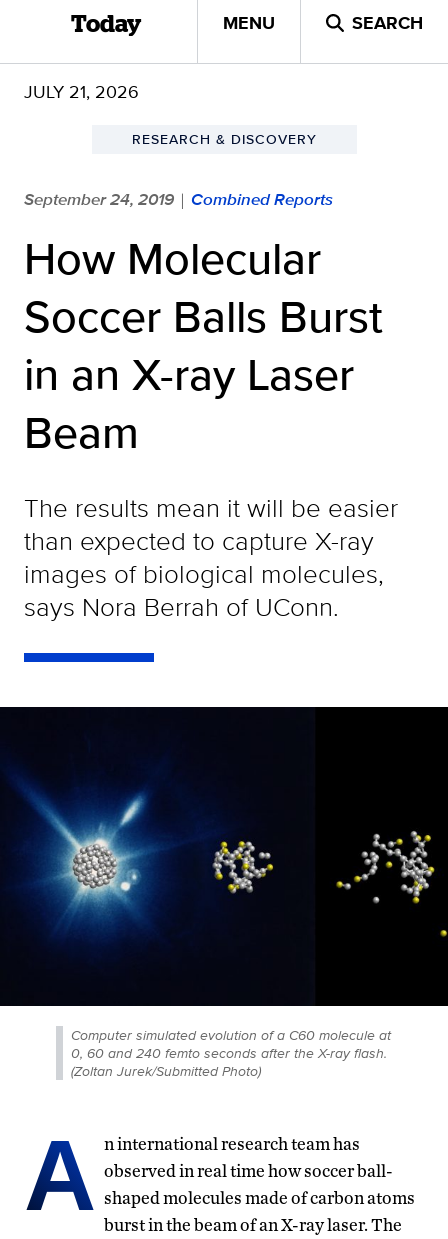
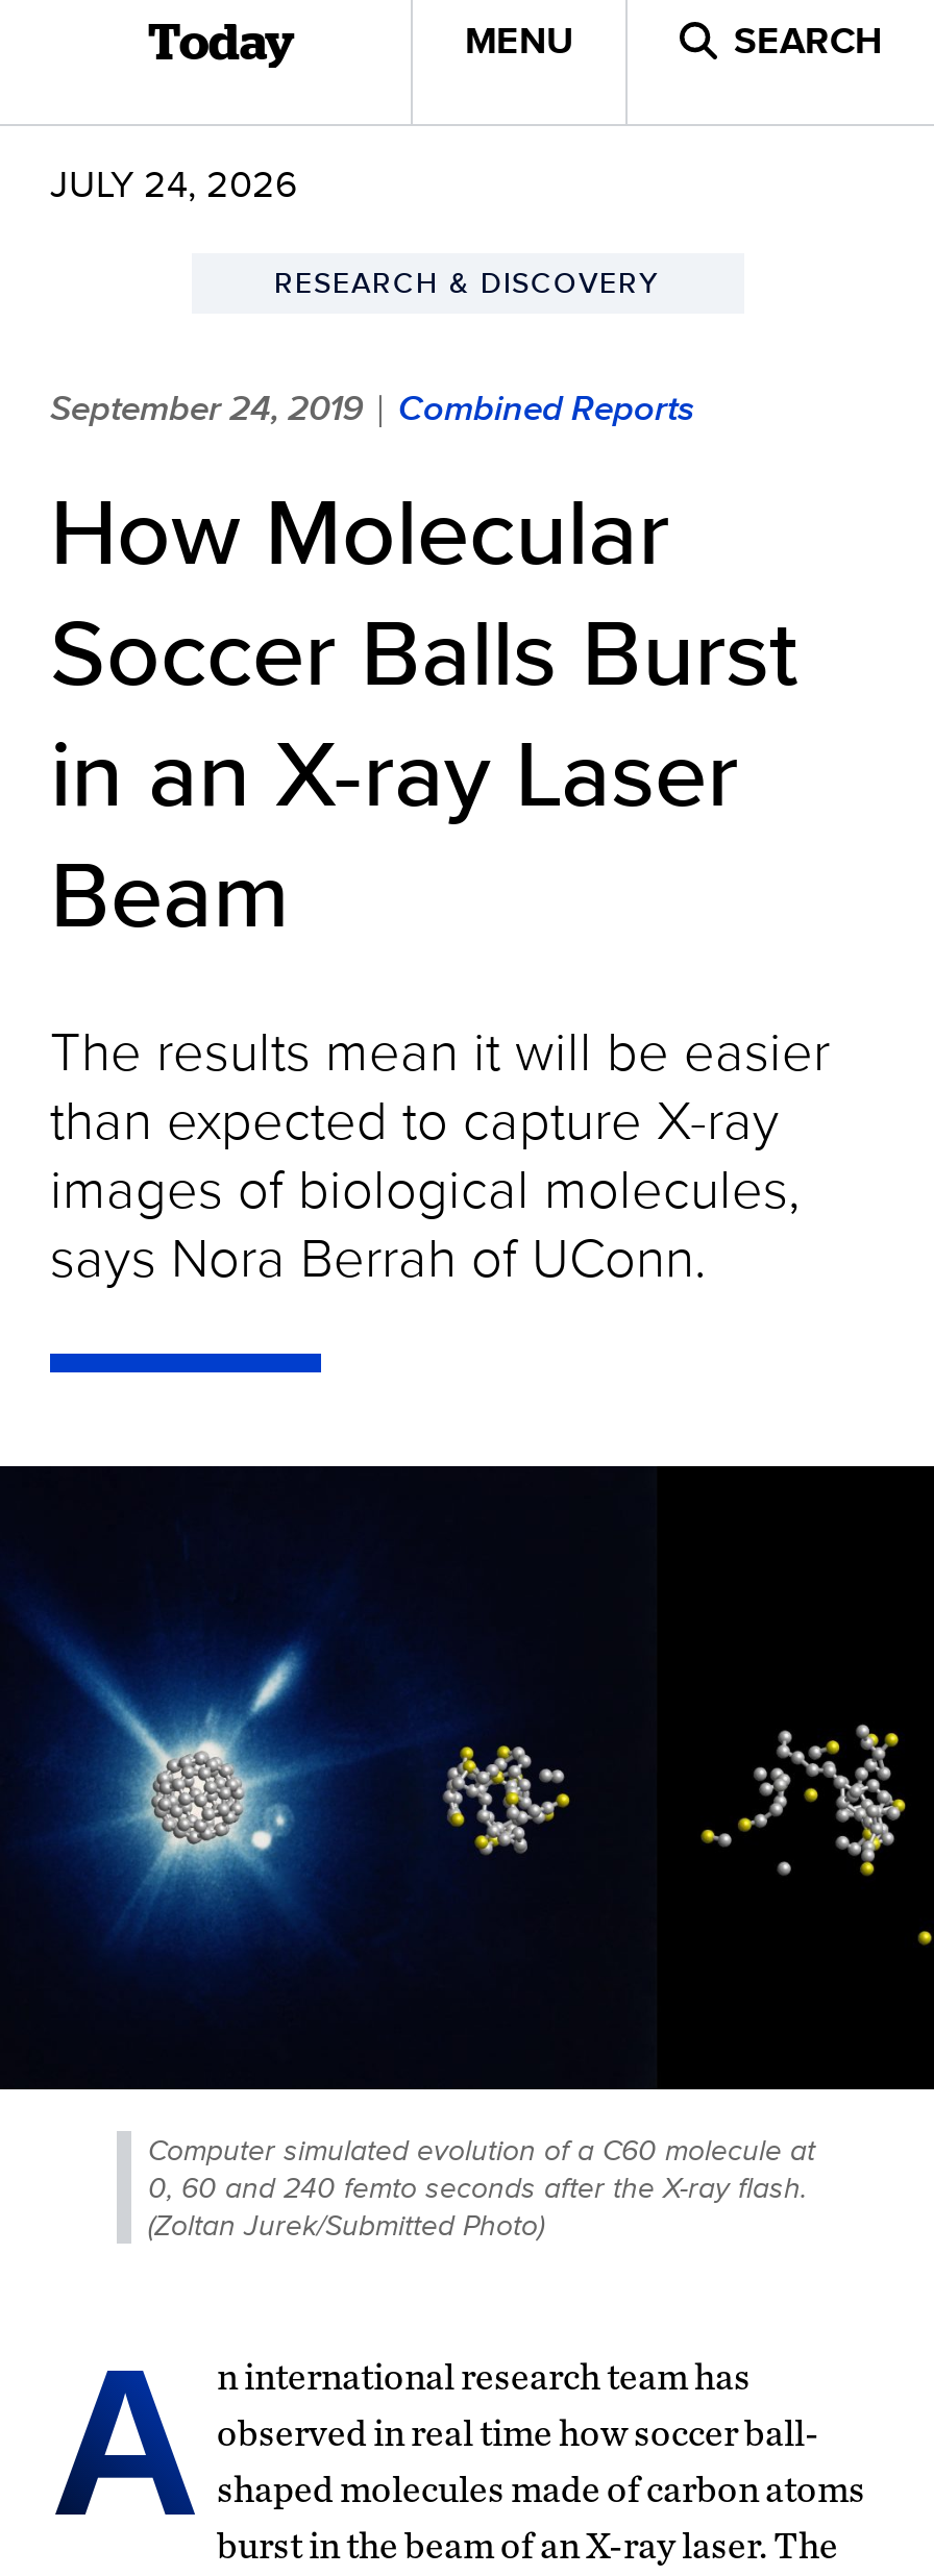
[24,79,139,104] JULY 21, 2026 -> [50,157,298,209] JULY 24, 2026

